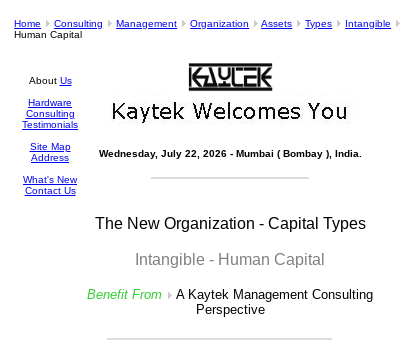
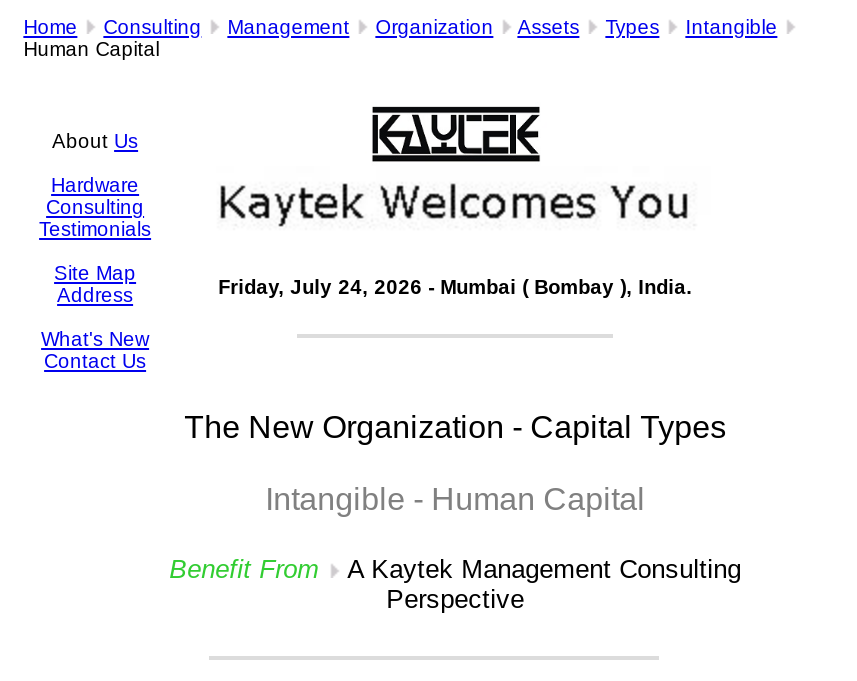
[99,148,362,159] Wednesday, July 22, 2026 - Mumbai ( Bombay ), India. -> [218,276,692,298] Friday, July 24, 2026 - Mumbai ( Bombay ), India.

